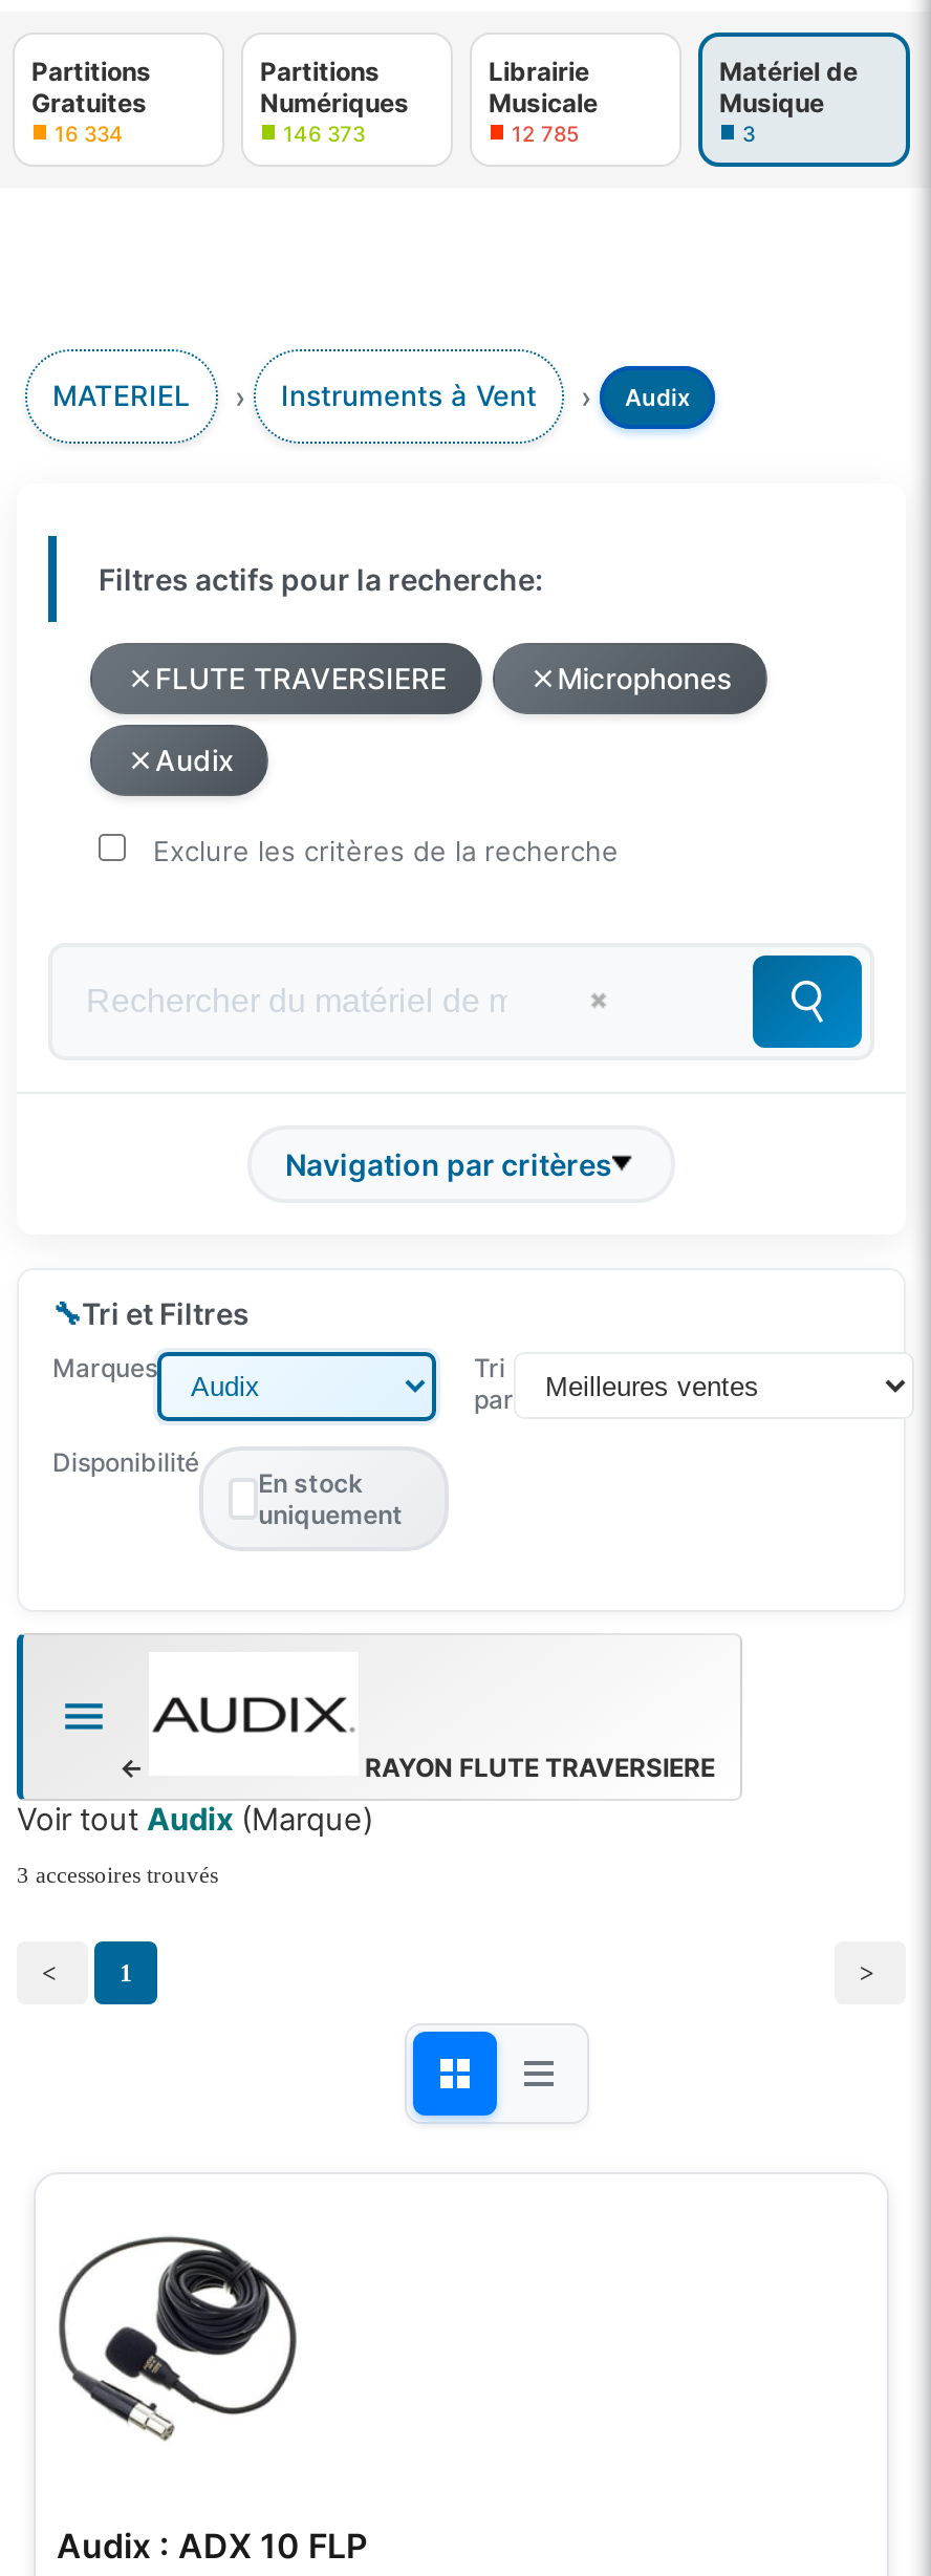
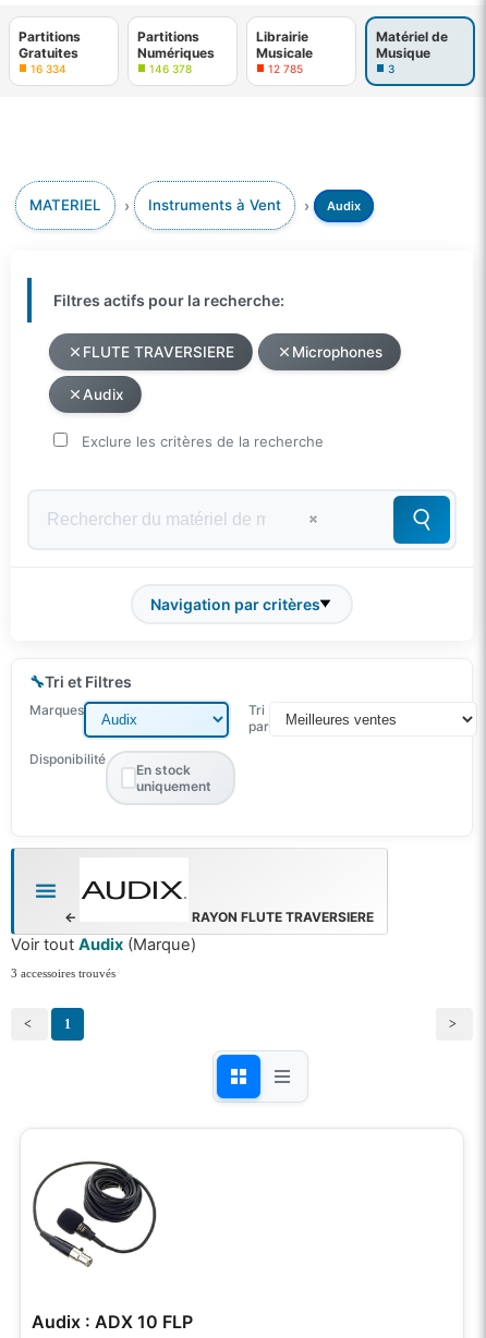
[277,120,365,145] 146 373 -> [146,62,192,75] 146 378

